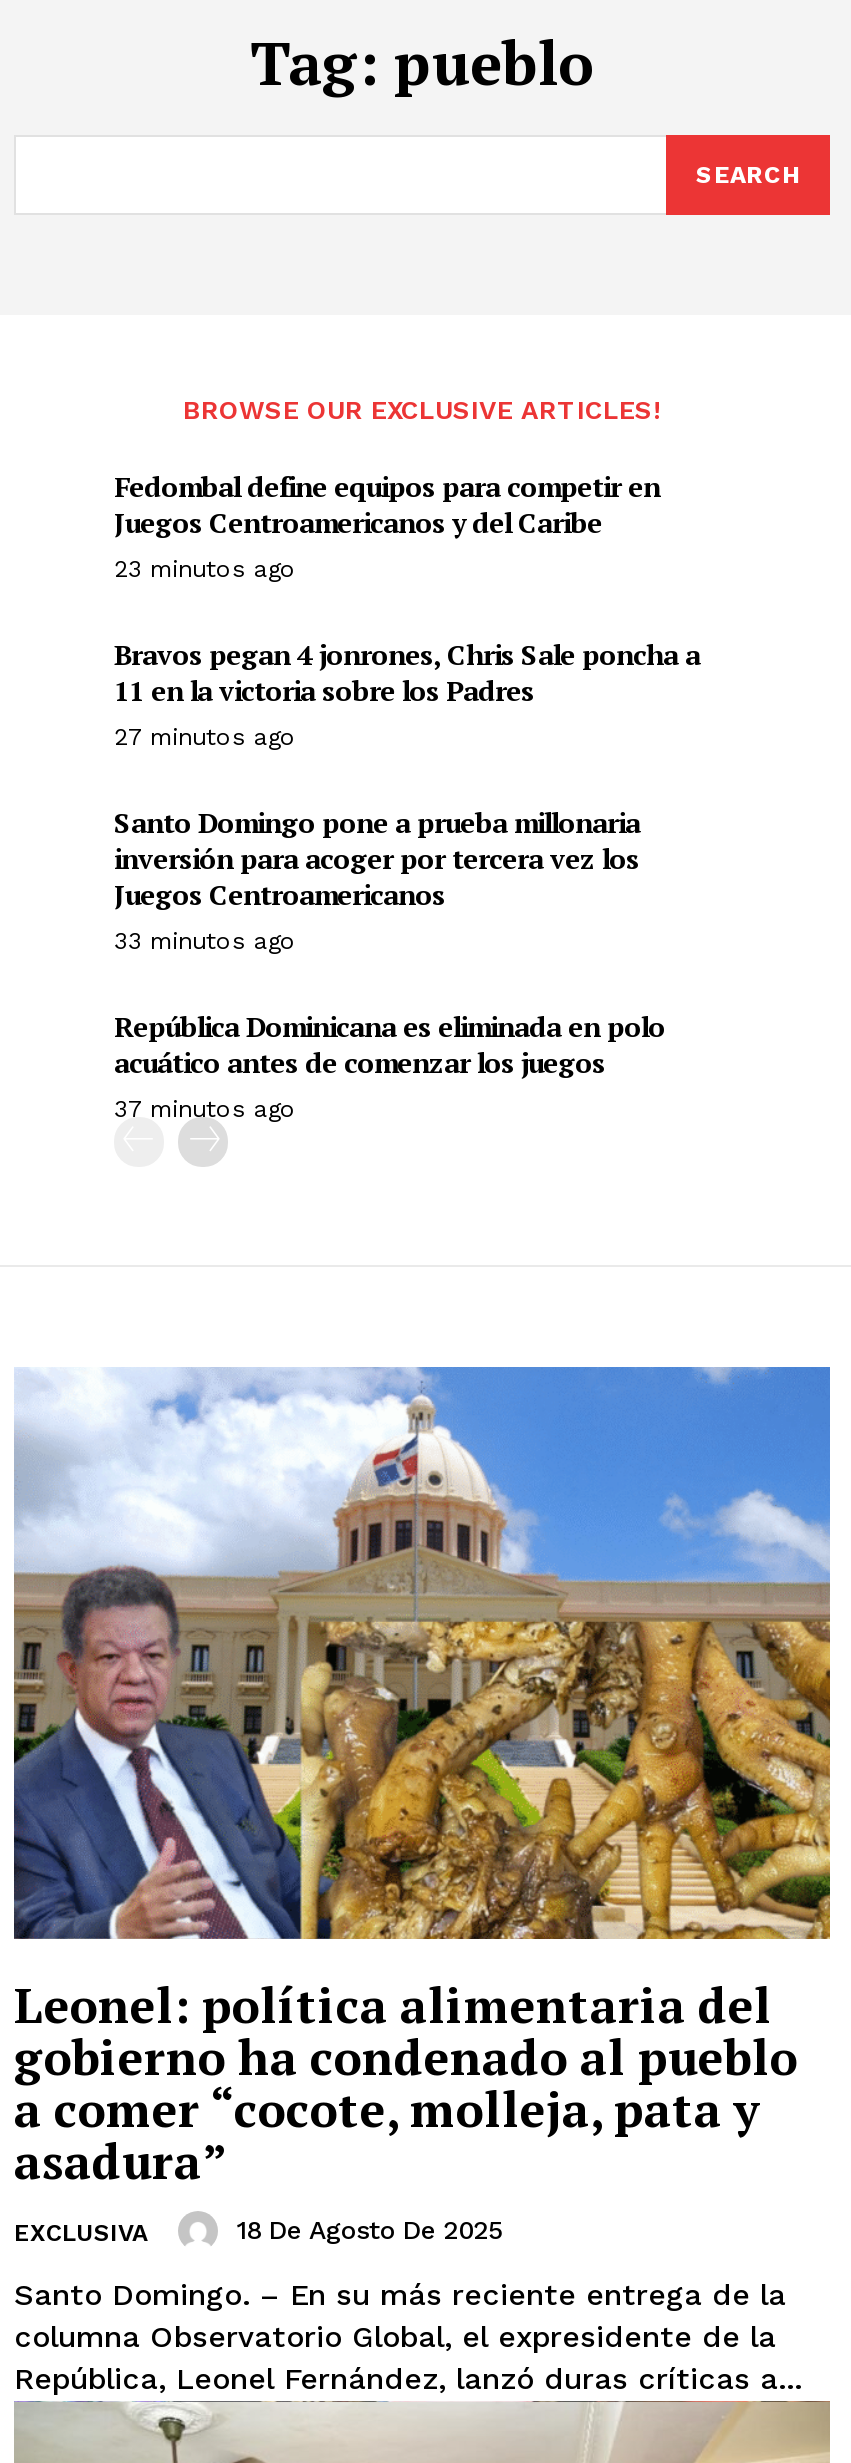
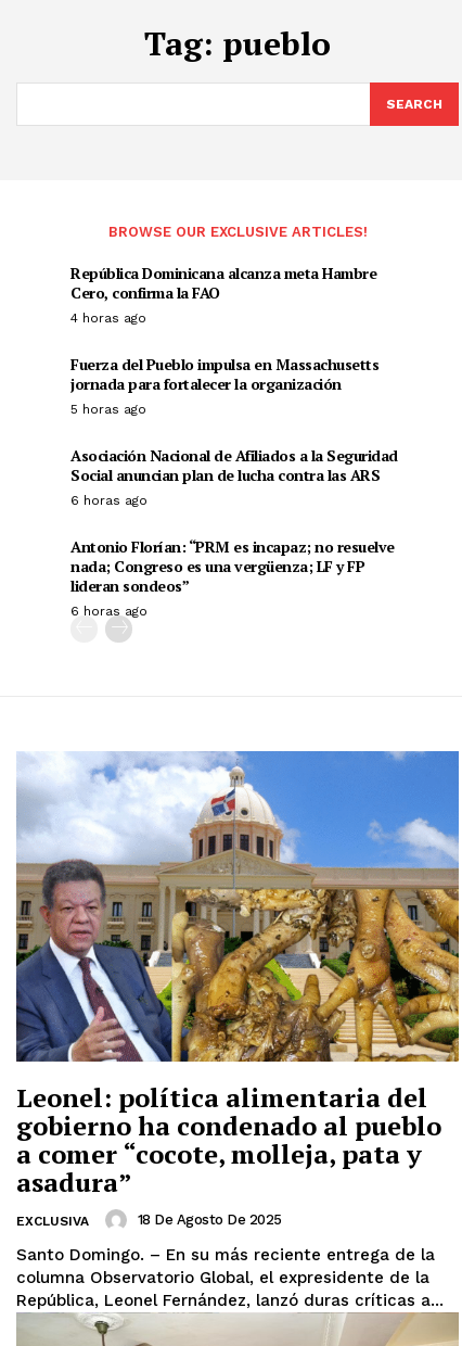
[114,467,660,583] Fedombal define equipos para competir en | Juegos Centroamericanos y del Caribe | 23 minutos ago -> [70,263,376,326] República Dominicana alcanza meta Hambre | Cero, confirma la FAO | 4 horas ago
[114,635,700,751] Bravos pegan 4 jonrones, Chris Sale poncha a | 11 en la victoria sobre los Padres | 27 minutos ago -> [70,354,378,417] Fuerza del Pueblo impulsa en Massachusetts | jornada para fortalecer la organización | 5 horas ago
[114,803,640,955] Santo Domingo pone a prueba millonaria | inversión para acoger por tercera vez los | Juegos Centroamericanos | 33 minutos ago -> [70,445,397,508] Asociación Nacional de Afiliados a la Seguridad | Social anuncian plan de lucha contra las ARS | 6 horas ago
[114,1007,665,1123] República Dominicana es eliminada en polo | acuático antes de comenzar los juegos | 37 minutos ago -> [70,536,394,619] Antonio Florían: “PRM es incapaz; no resuelve | nada; Congreso es una vergüenza; LF y FP | lideran sondeos” | 6 horas ago

